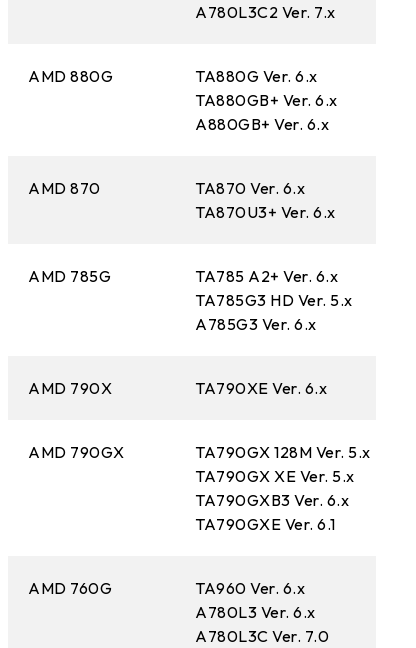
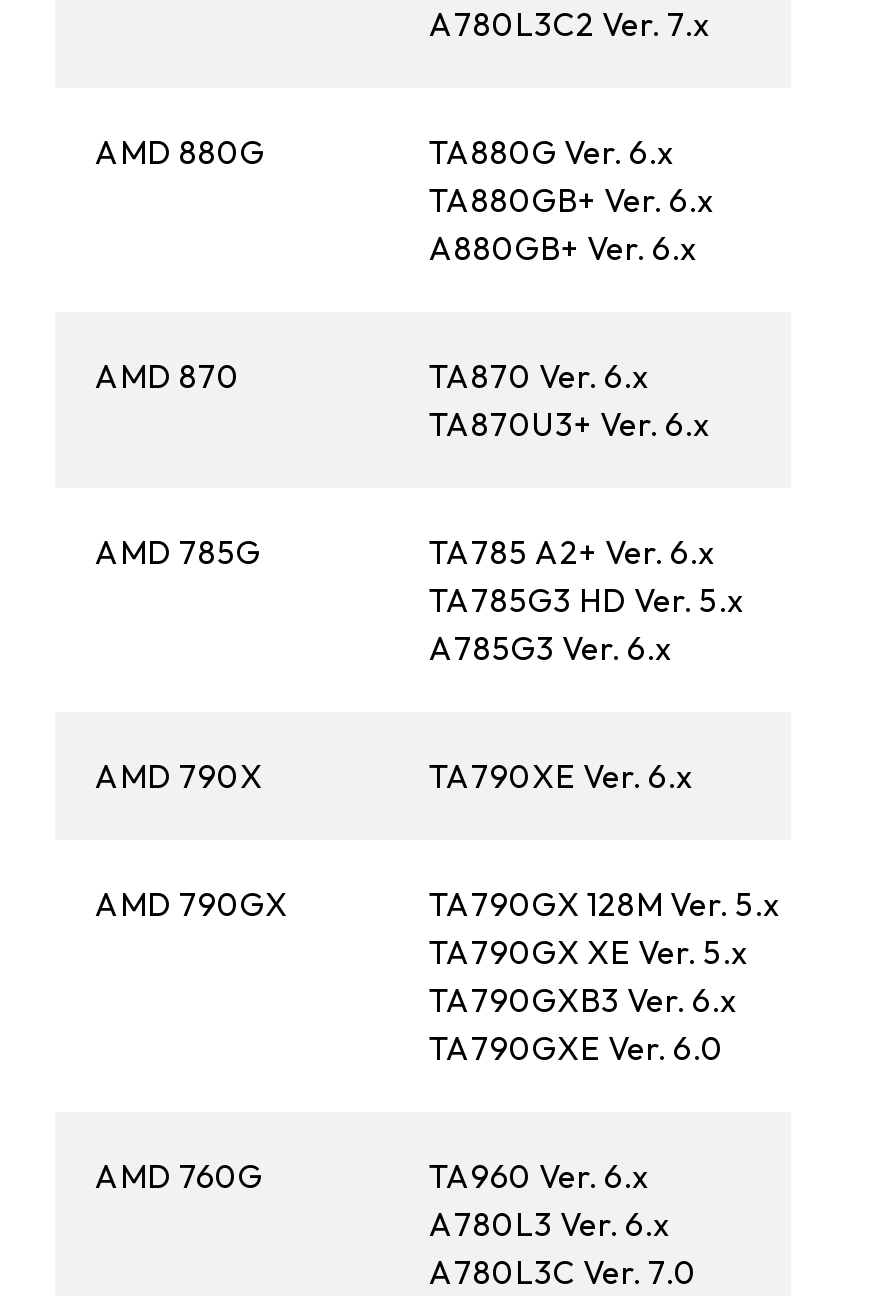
[195,514,335,534] TA790GXE Ver. 6.1 -> [429,1028,724,1068] TA790GXE Ver. 6.0

